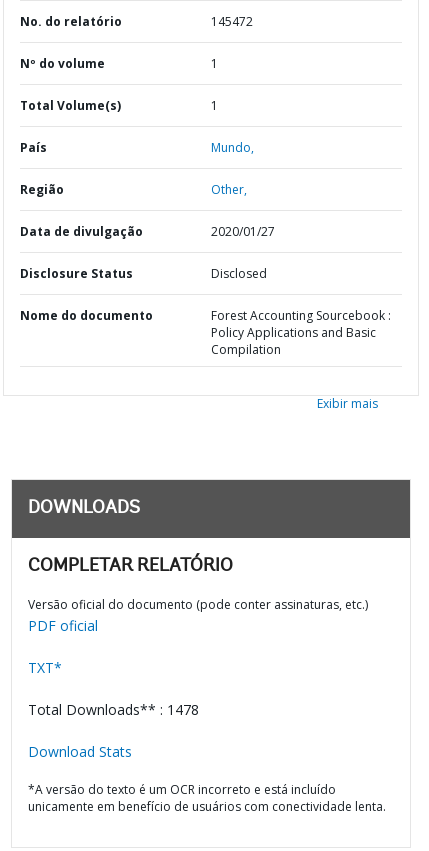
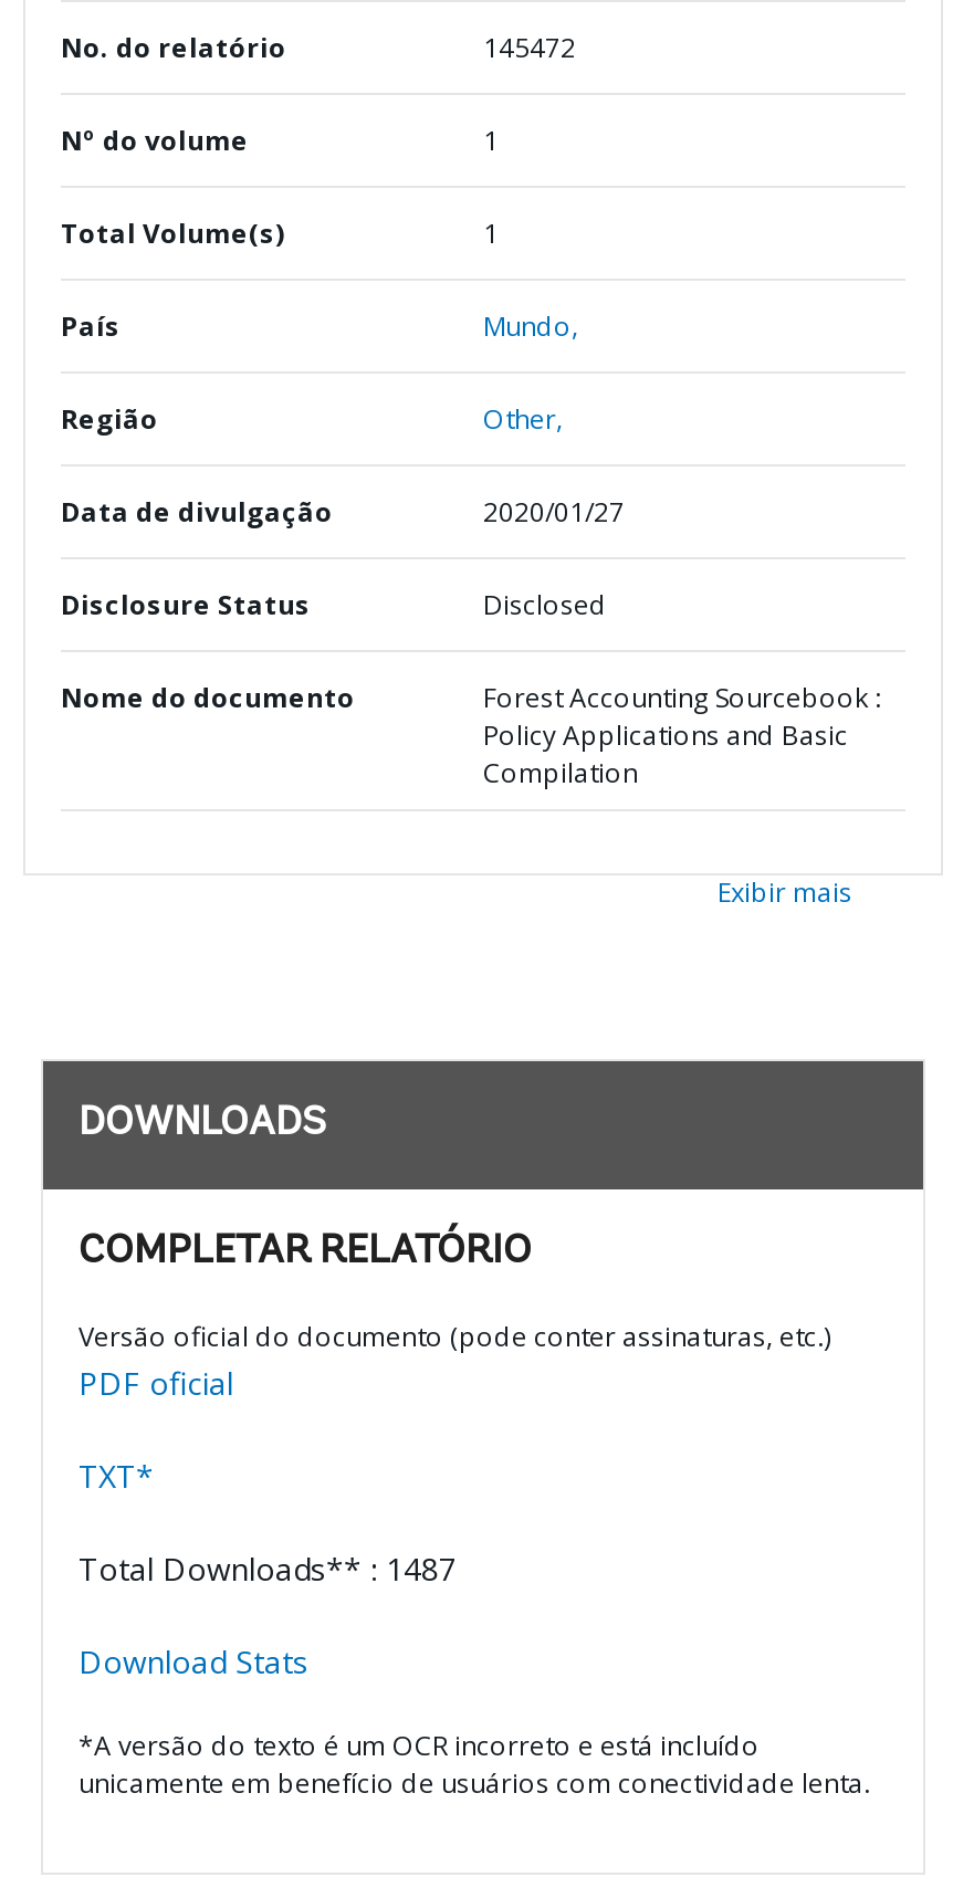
[28,700,199,719] Total Downloads** : 1478 -> [78,1548,457,1590] Total Downloads** : 1487

